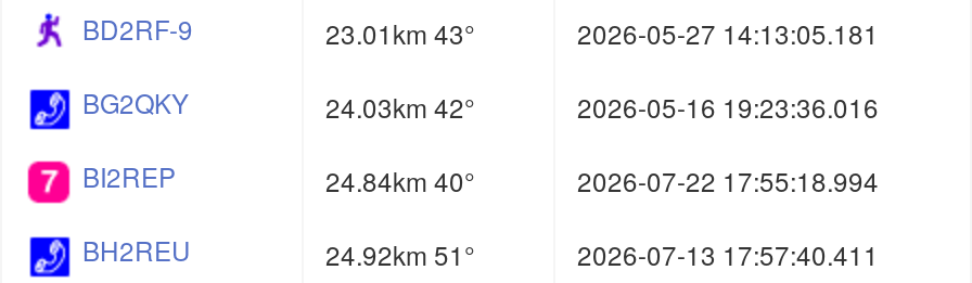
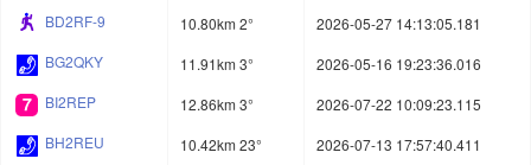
[325,14,475,51] 23.01km 43° -> [180,13,254,33] 10.80km 2°
[325,88,475,125] 24.03km 42° -> [180,53,254,74] 11.91km 3°
[325,162,879,198] 24.84km 40° | 2026-07-22 17:55:18.994 -> [180,94,481,114] 12.86km 3° | 2026-07-22 10:09:23.115
[325,235,475,272] 24.92km 51° -> [180,134,262,154] 10.42km 23°

